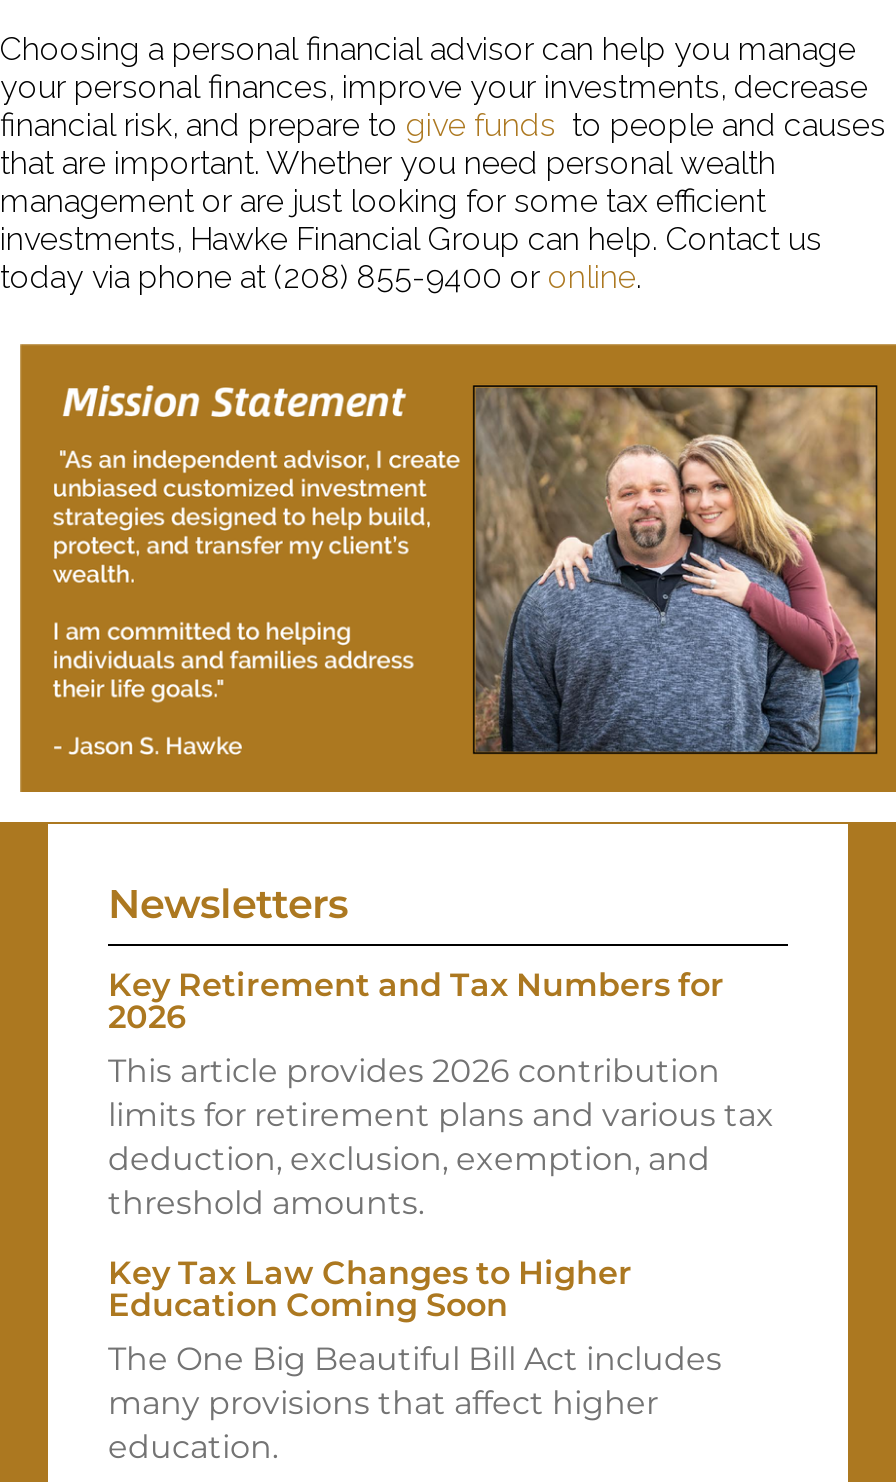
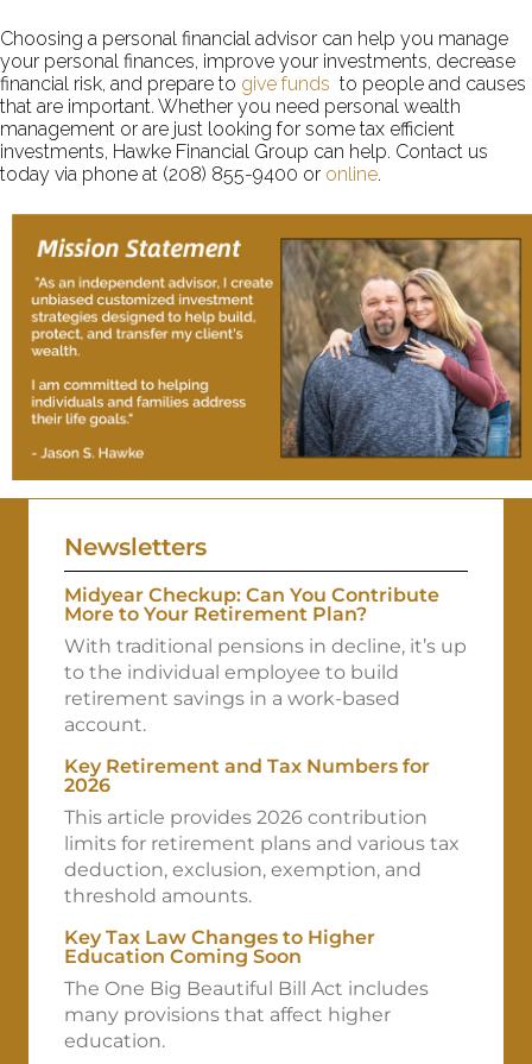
none -> [64,584,467,736] Midyear Checkup: Can You Contribute | More to Your Retirement Plan? | With traditional pensions in decline, it’s up | to the individual employee to build | retirement savings in a work-based | account.

